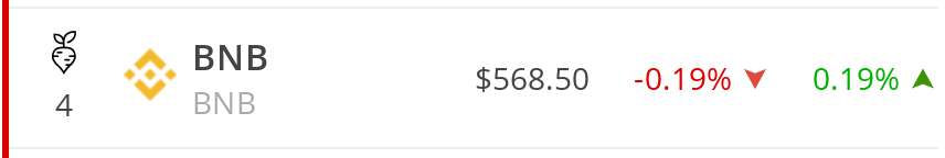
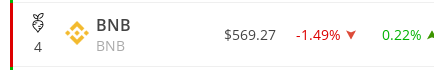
[475,57,590,99] $568.50 -> [224,25,276,44] $569.27
[634,57,742,99] -0.19% -> [296,25,345,44] -1.49%
[813,57,910,99] 0.19% -> [382,25,426,44] 0.22%

